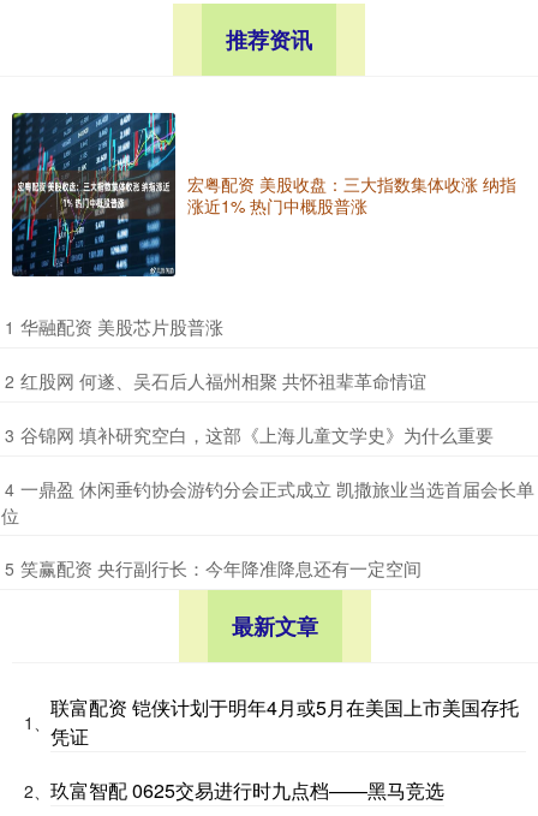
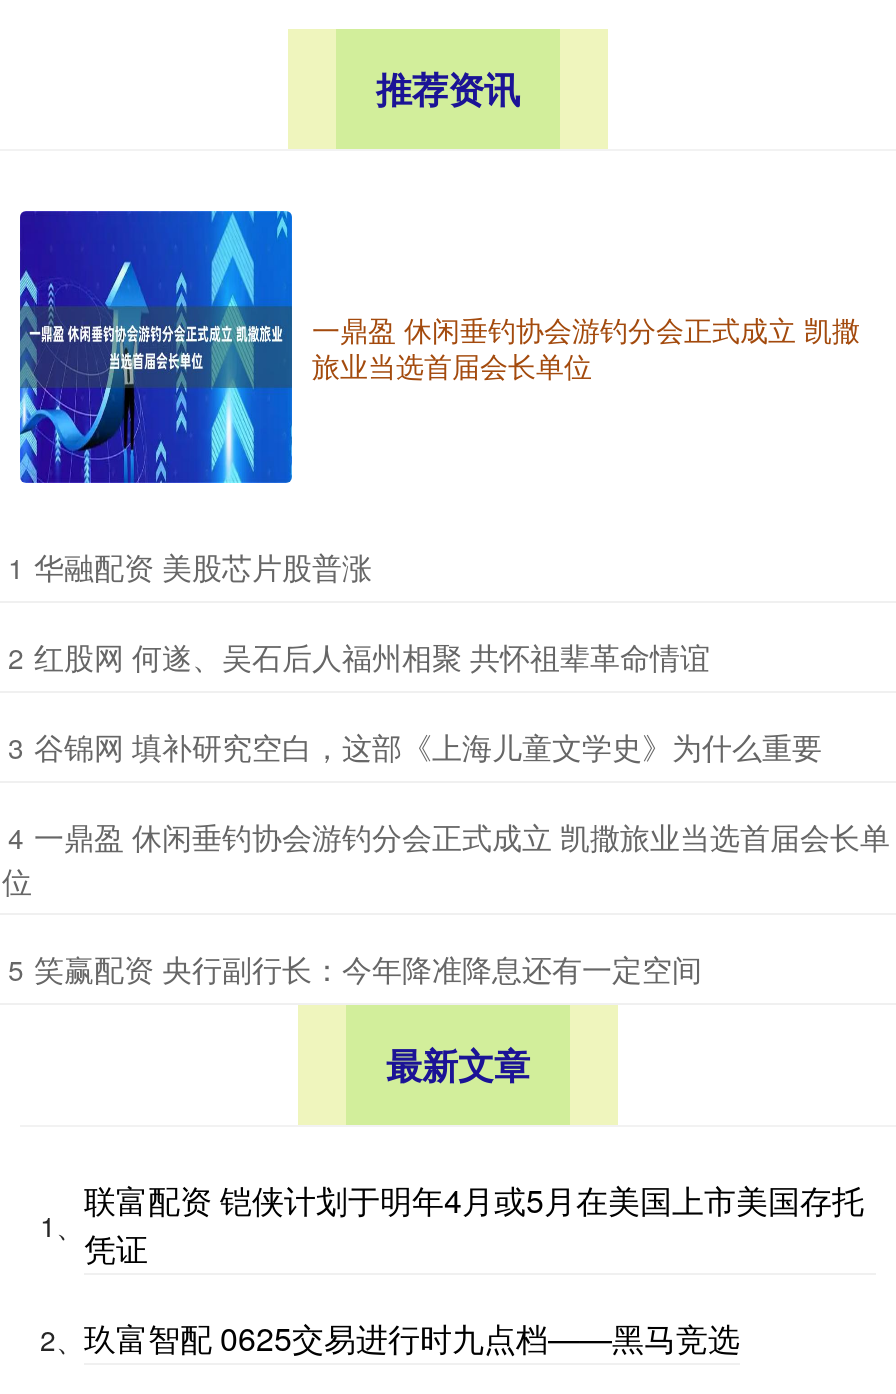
[11,112,516,278] [image] | 宏粤配资 美股收盘：三大指数集体收涨 纳指 | 涨近1% 热门中概股普涨 -> [18,209,860,485] [image] | 一鼎盈 休闲垂钓协会游钓分会正式成立 凯撒 | 旅业当选首届会长单位

